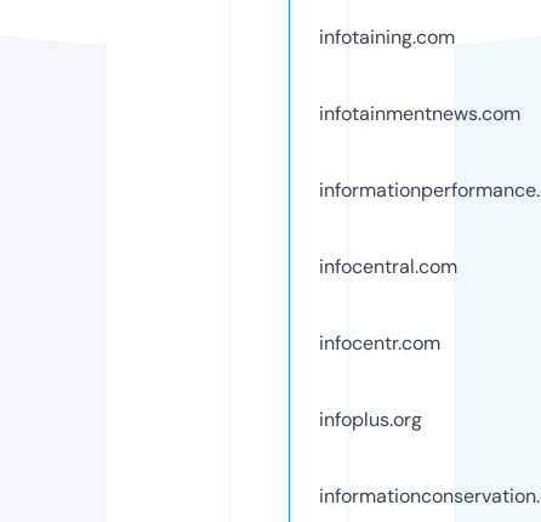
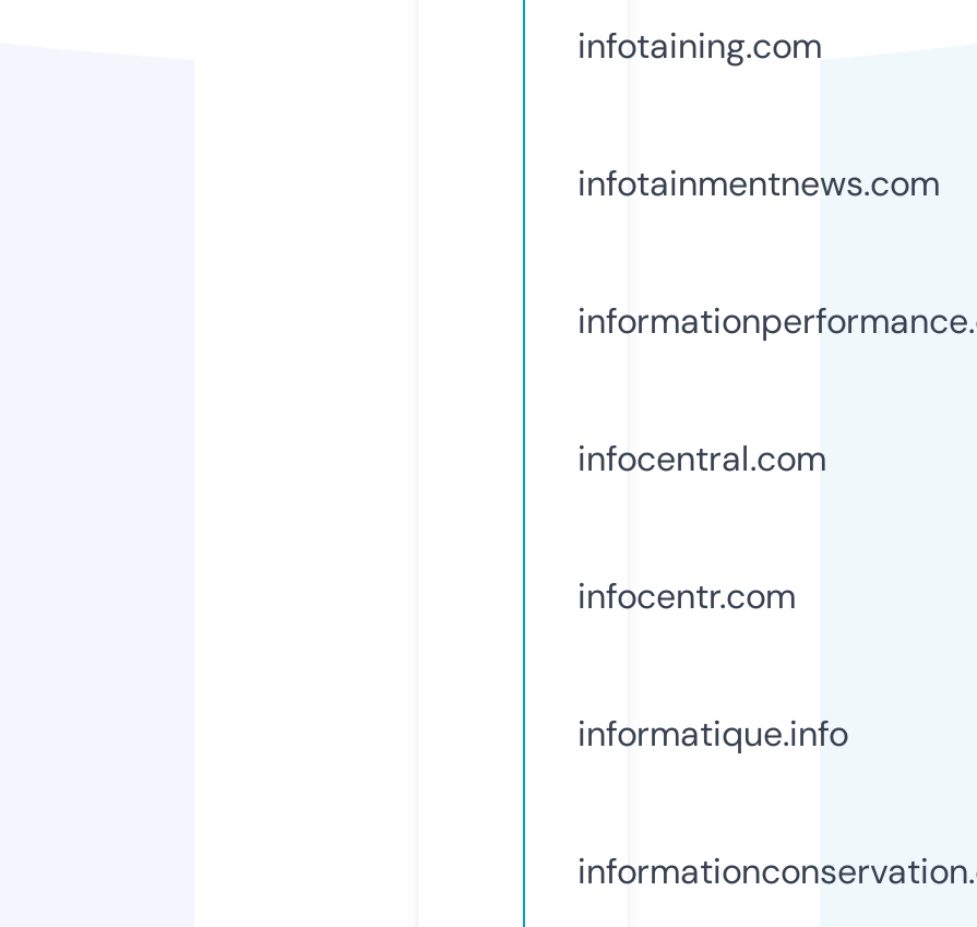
[319,406,422,432] infoplus.org -> [577,710,848,756] informatique.info

